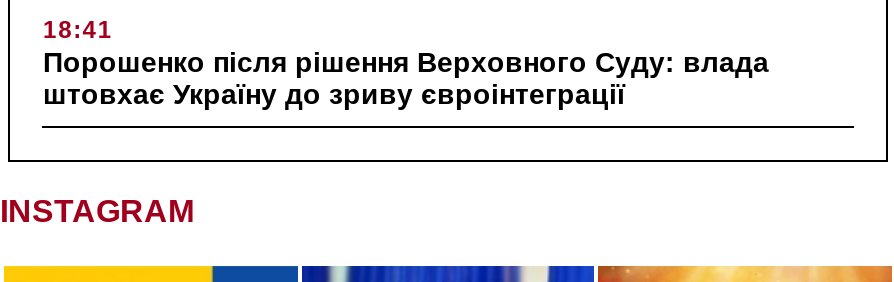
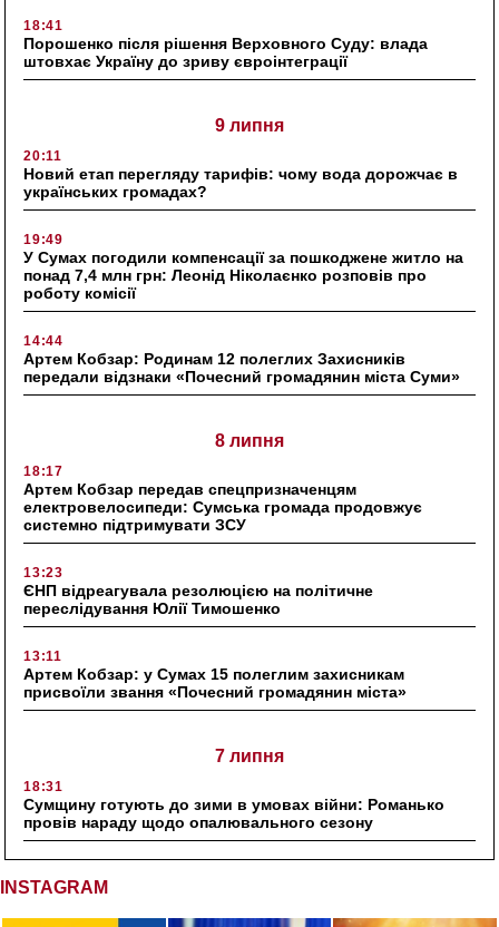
none -> [24,115,464,831] 9 липня | 20:11 | Новий етап перегляду тарифів: чому вода дорожчає в | українських громадах? | 19:49 | У Сумах погодили компенсації за пошкоджене житло на | понад 7,4 млн грн: Леонід Ніколаєнко розповів про | роботу комісії | 14:44 | Артем Кобзар: Родинам 12 полеглих Захисників | передали відзнаки «Почесний громадянин міста Суми» | 8 липня | 18:17 | Артем Кобзар передав спецпризначенцям | електровелосипеди: Сумська громада продовжує | системно підтримувати ЗСУ | 13:23 | ЄНП відреагувала резолюцією на політичне | переслідування Юлії Тимошенко | 13:11 | Артем Кобзар: у Сумах 15 полеглим захисникам | присвоїли звання «Почесний громадянин міста» | 7 липня | 18:31 | Сумщину готують до зими в умовах війни: Романько | провів нараду щодо опалювального сезону

